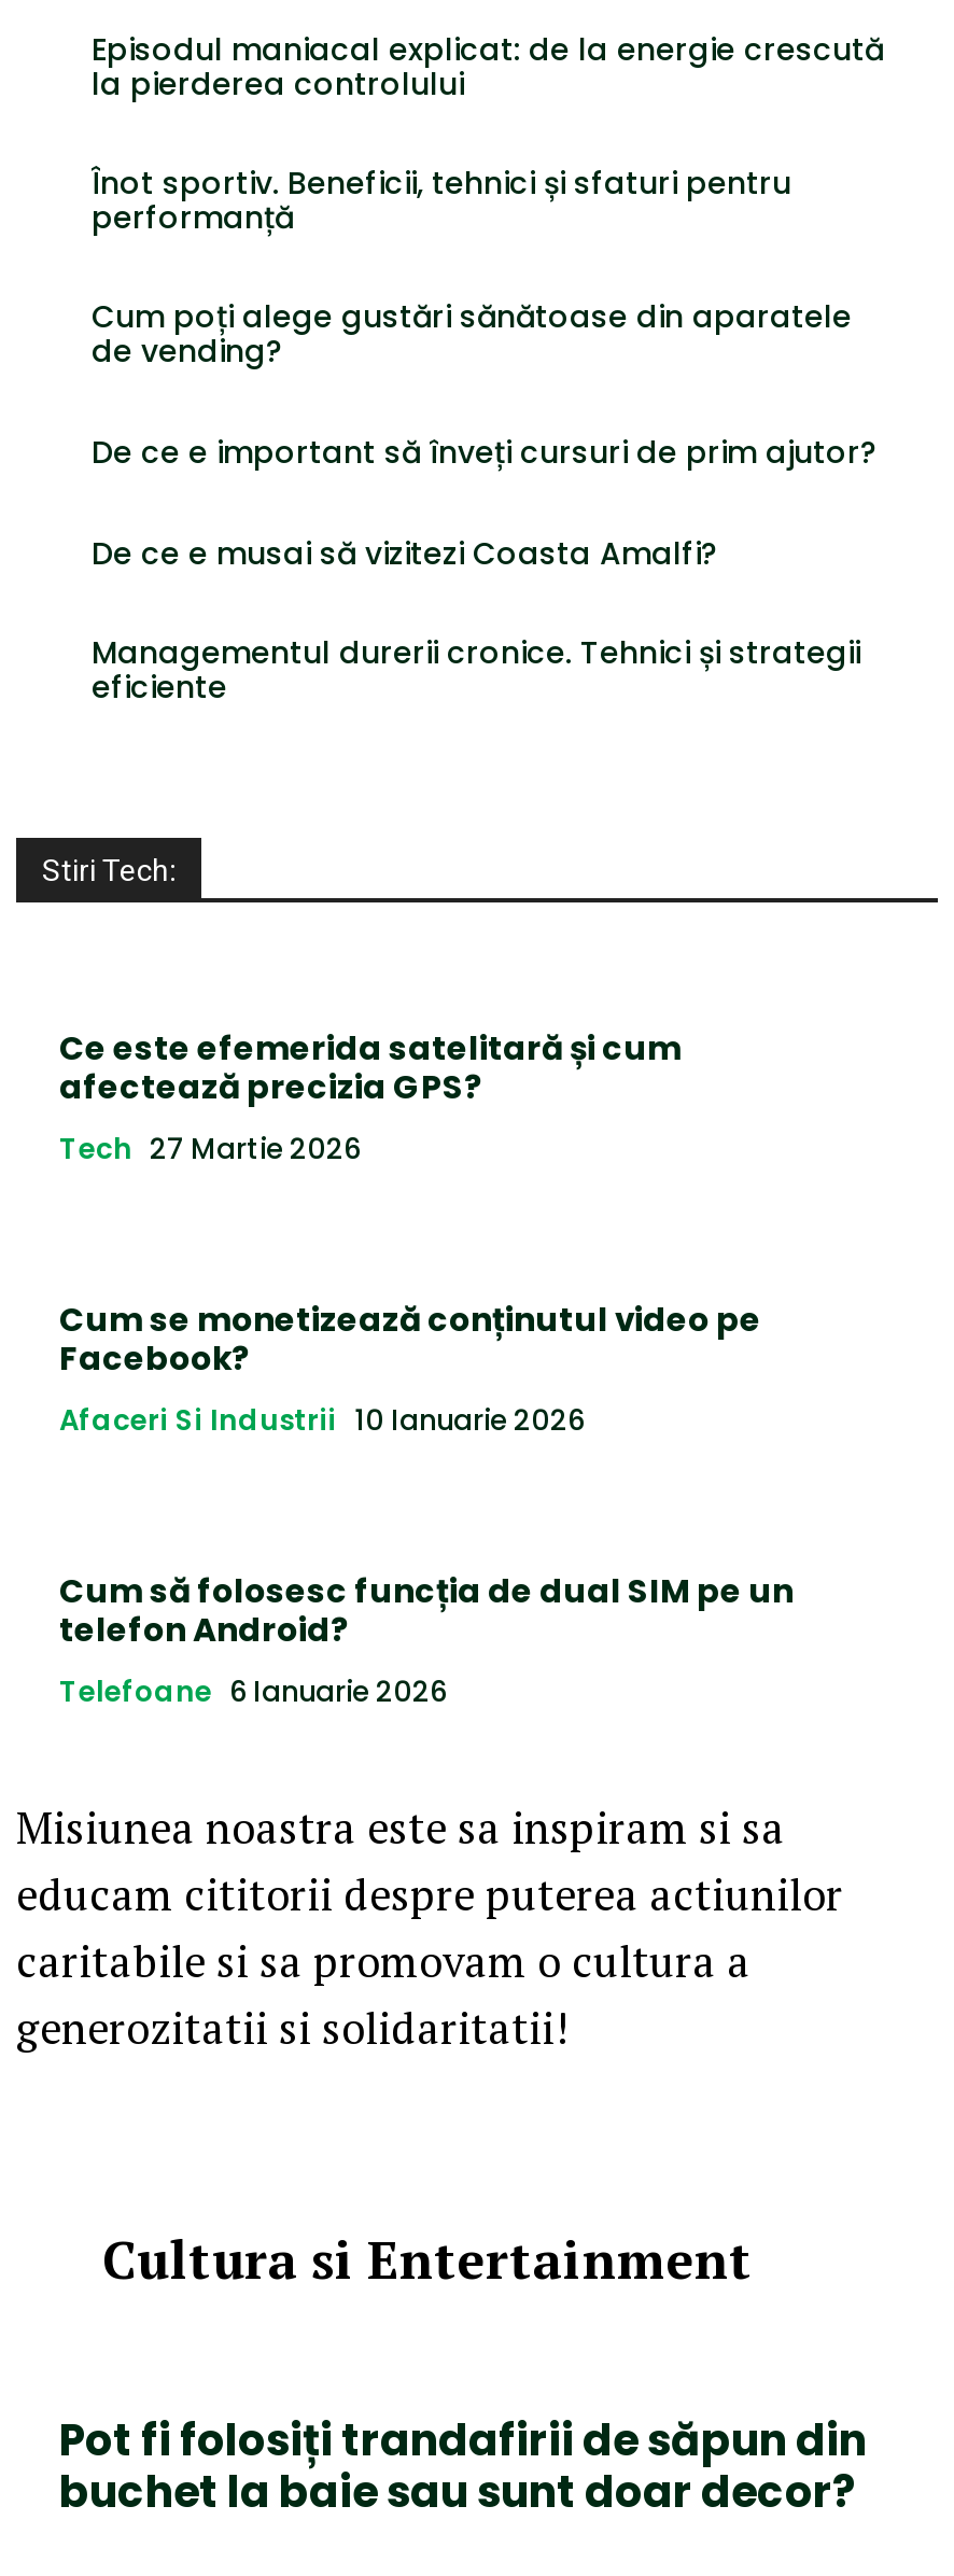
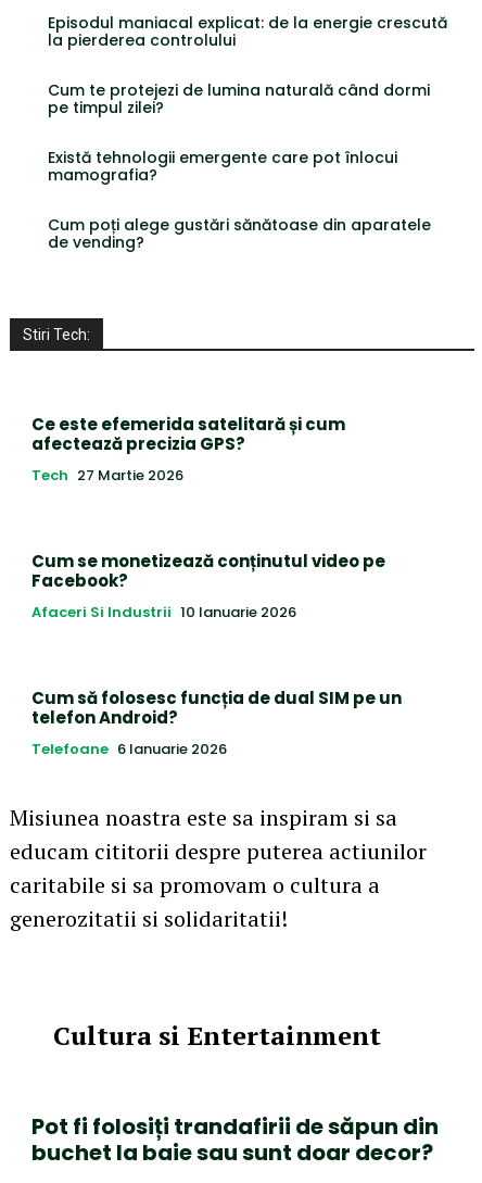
[92,162,791,239] Înot sportiv. Beneficii, tehnici și sfaturi pentru | performanță -> [48,79,430,186] Cum te protejezi de lumina naturală când dormi | pe timpul zilei? | Există tehnologii emergente care pot înlocui | mamografia?
moved [92,295,852,373] -> [48,214,431,253]: Cum poți alege gustări sănătoase din aparatele | de vending?
[92,430,878,709] De ce e important să înveți cursuri de prim ajutor? | De ce e musai să vizitezi Coasta Amalfi? | Managementul durerii cronice. Tehnici și strategii | eficiente -> none

